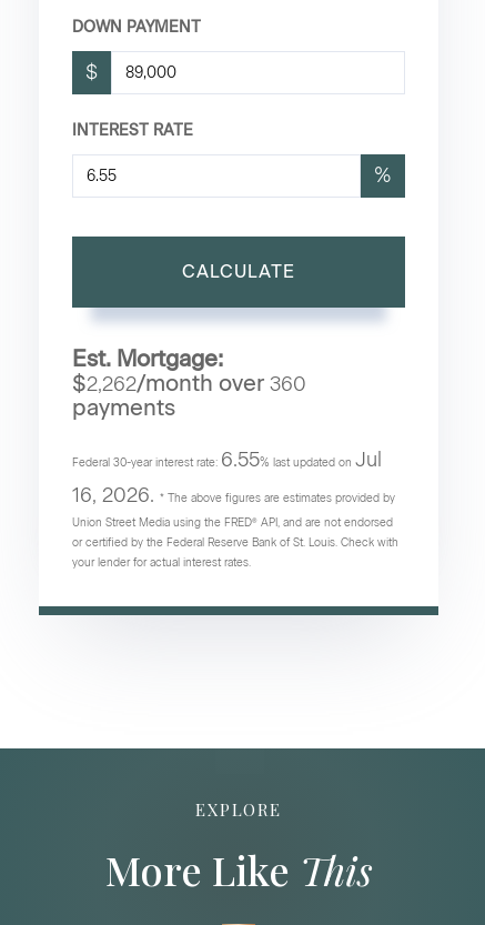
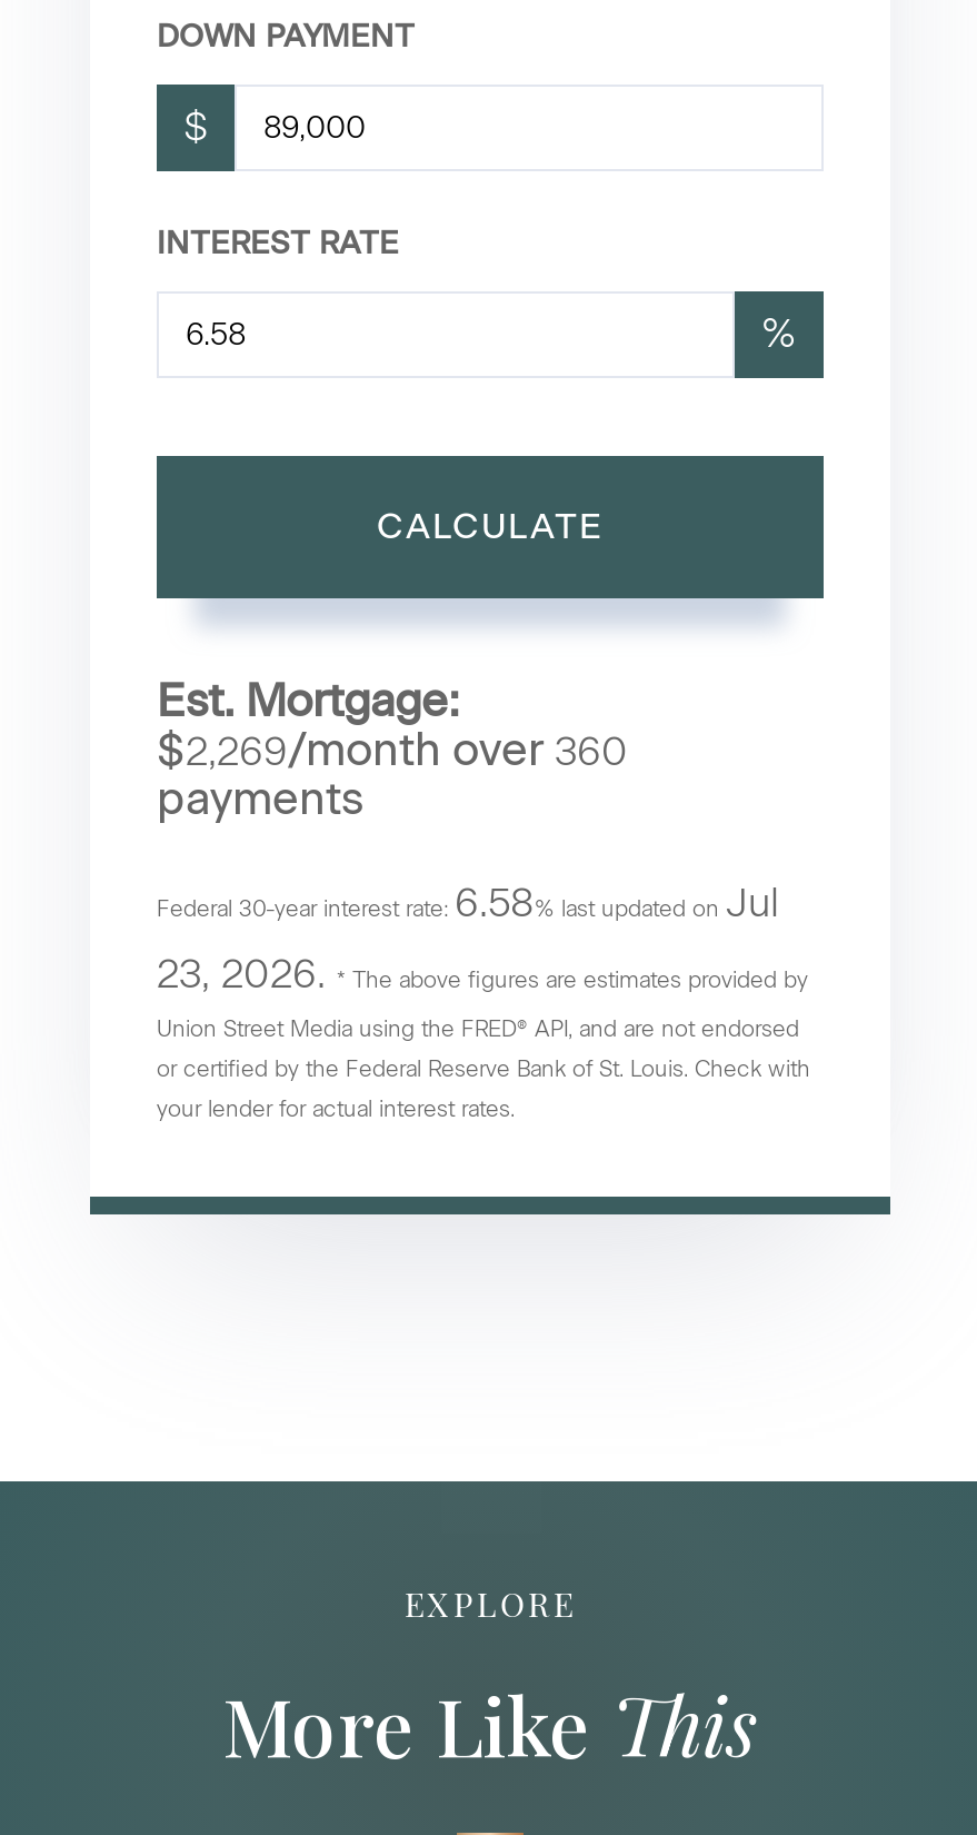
[72,369,306,396] $2,262/month over 360 -> [157,722,628,775] $2,269/month over 360
[72,447,382,471] Federal 30-year interest rate: 6.55% last updated on Jul -> [157,878,779,927] Federal 30-year interest rate: 6.58% last updated on Jul
[72,483,395,507] 16, 2026. * The above figures are estimates provided by -> [157,949,808,998] 23, 2026. * The above figures are estimates provided by

